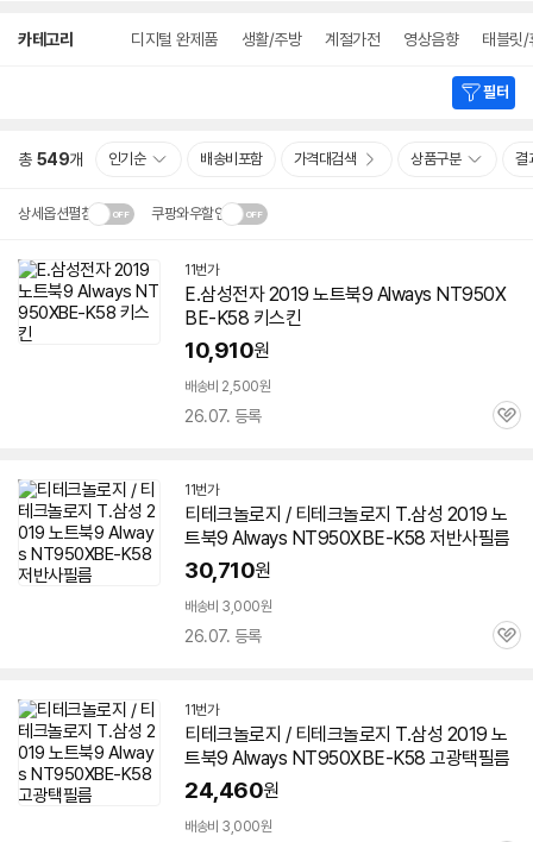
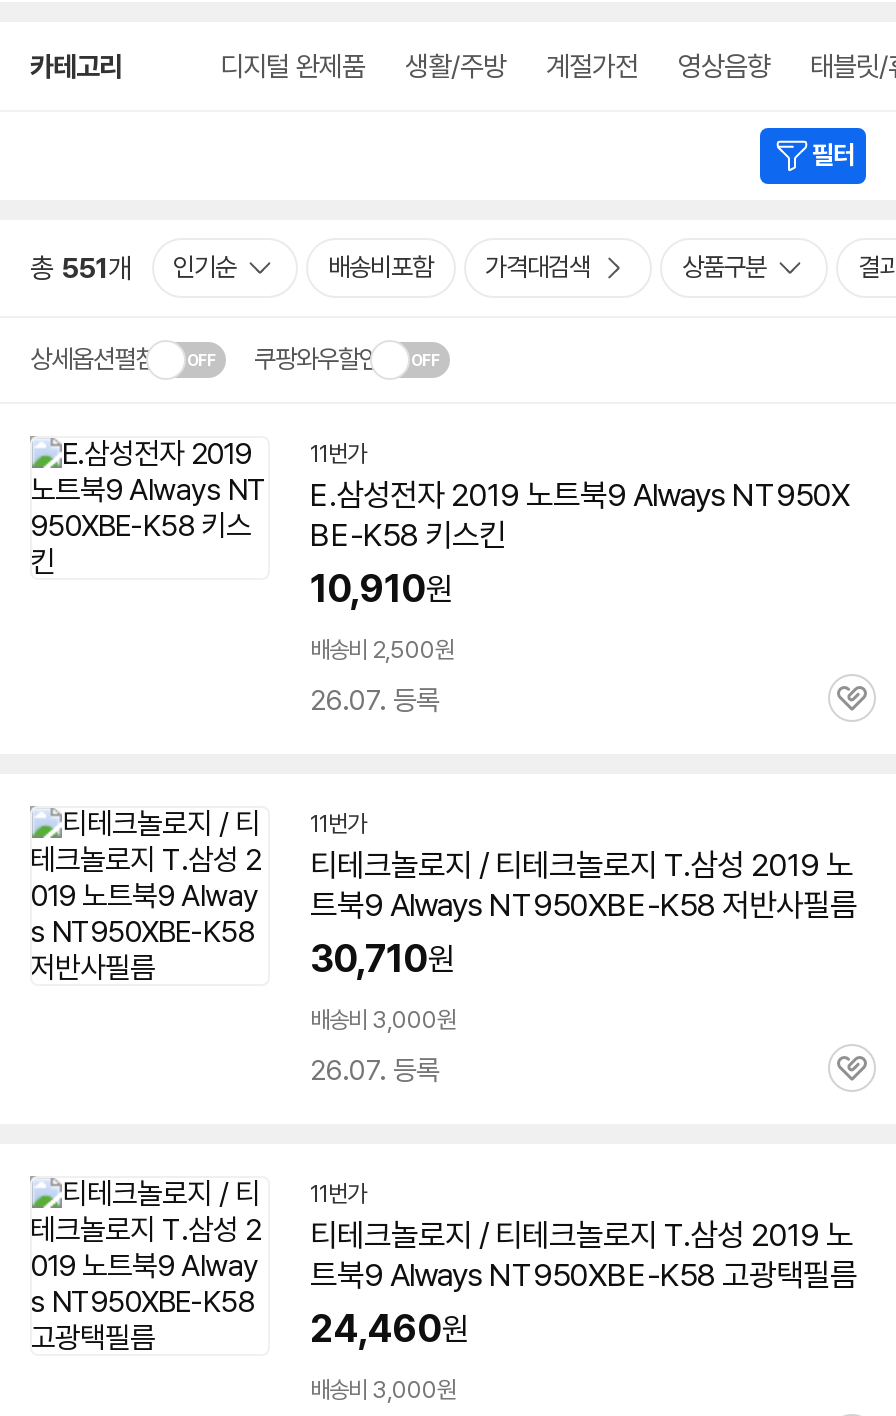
[18,150,145,169] 총 549개 인기순 -> [30,252,236,284] 총 551개 인기순

